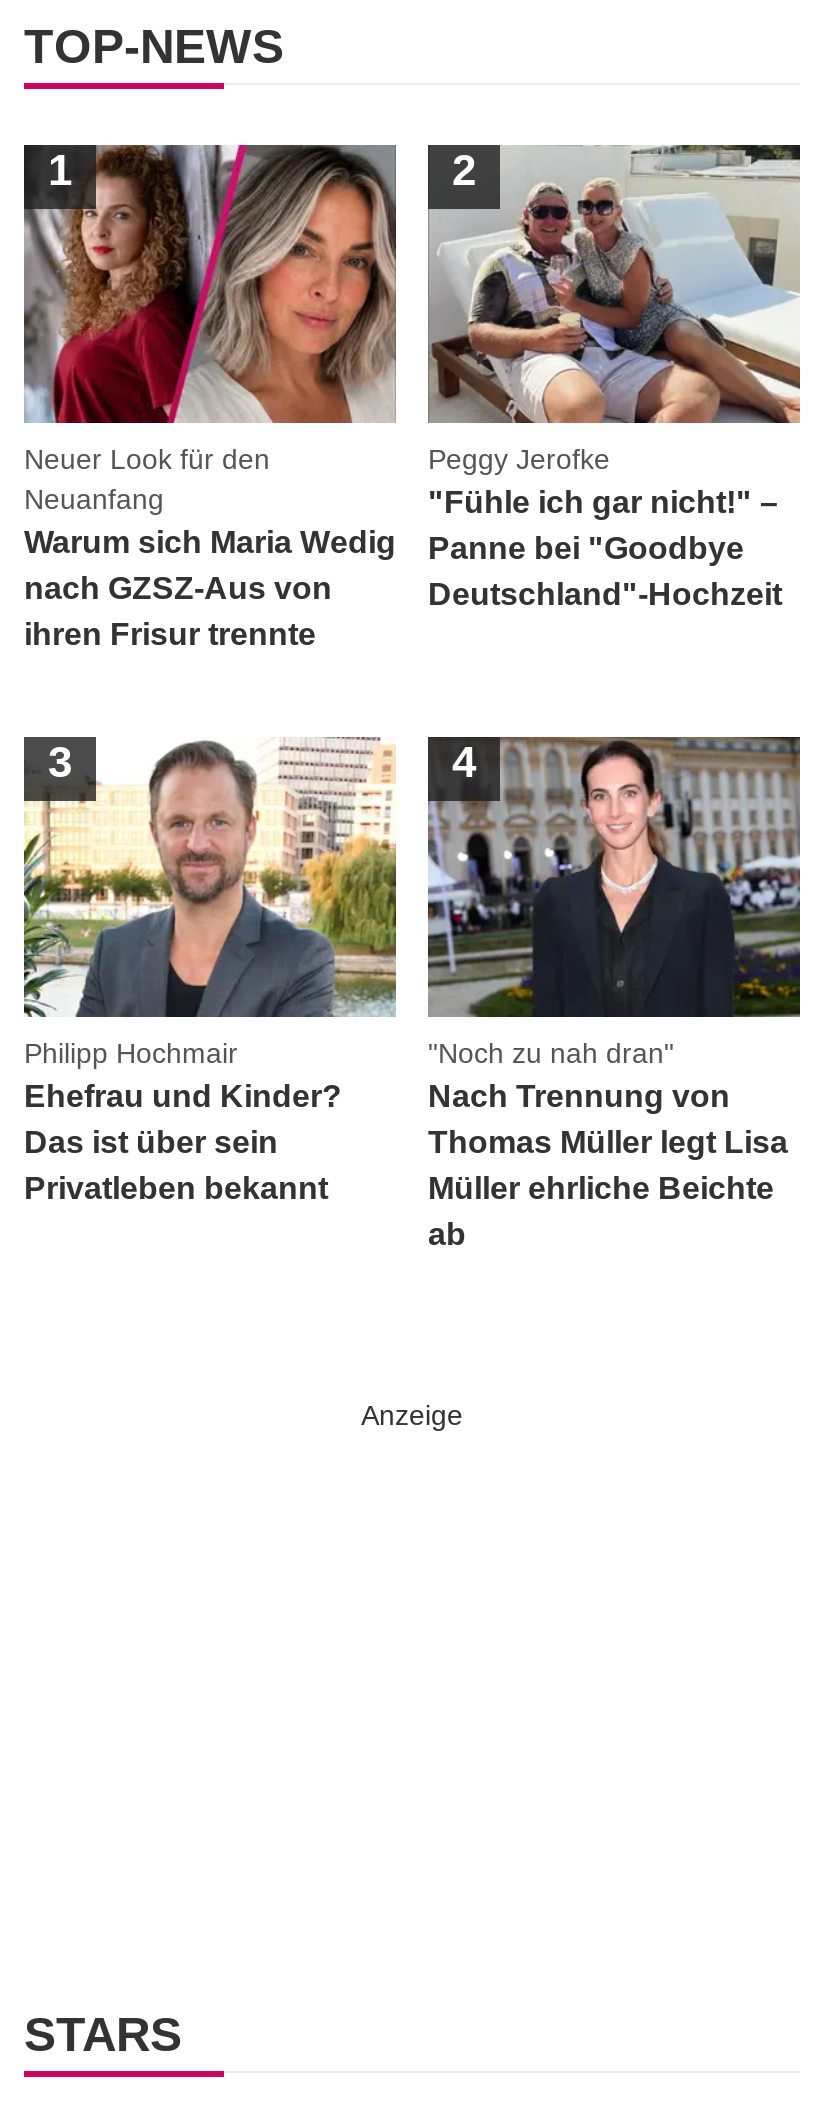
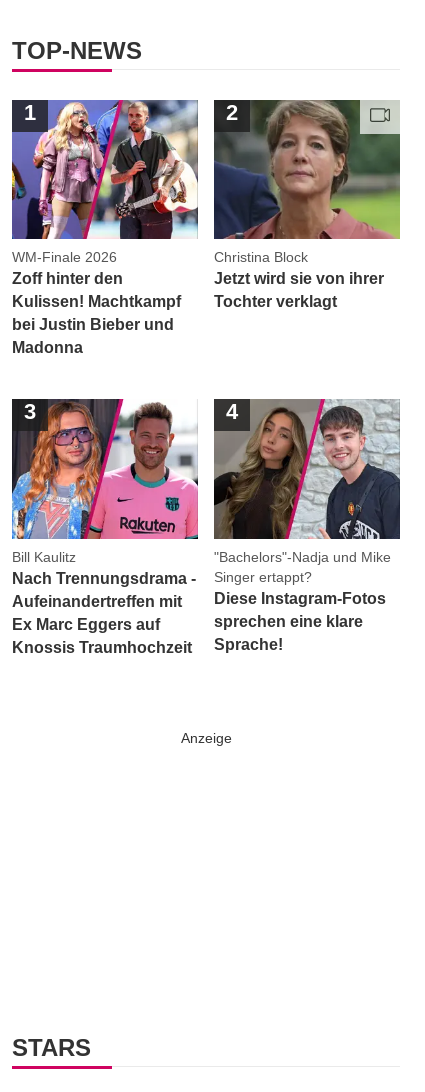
[24,143,396,651] [image] | Neuer Look für den | Neuanfang | Warum sich Maria Wedig | nach GZSZ-Aus von | ihren Frisur trennte -> [11,99,199,356] [image] | WM-Finale 2026 | Zoff hinter den | Kulissen! Machtkampf | bei Justin Bieber und | Madonna
[426,145,802,611] [image] | Peggy Jerofke | "Fühle ich gar nicht!" – | Panne bei "Goodbye | Deutschland"-Hochzeit -> [213,99,401,310] [image] | Christina Block | Jetzt wird sie von ihrer | Tochter verklagt
[22,735,398,1204] [image] | Philipp Hochmair | Ehefrau und Kinder? | Das ist über sein | Privatleben bekannt -> [11,398,199,655] [image] | Bill Kaulitz | Nach Trennungsdrama - | Aufeinandertreffen mit | Ex Marc Eggers auf | Knossis Traumhochzeit
[426,735,800,1250] [image] | "Noch zu nah dran" | Nach Trennung von | Thomas Müller legt Lisa | Müller ehrliche Beichte | ab -> [213,398,400,652] [image] | "Bachelors"-Nadja und Mike | Singer ertappt? | Diese Instagram-Fotos | sprechen eine klare | Sprache!

